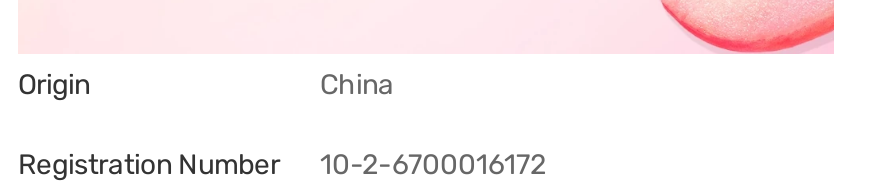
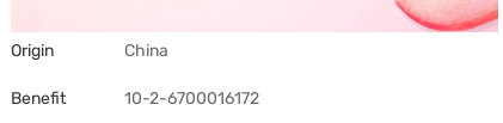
[18,148,280,182] Registration Number -> [11,88,66,109] Benefit

